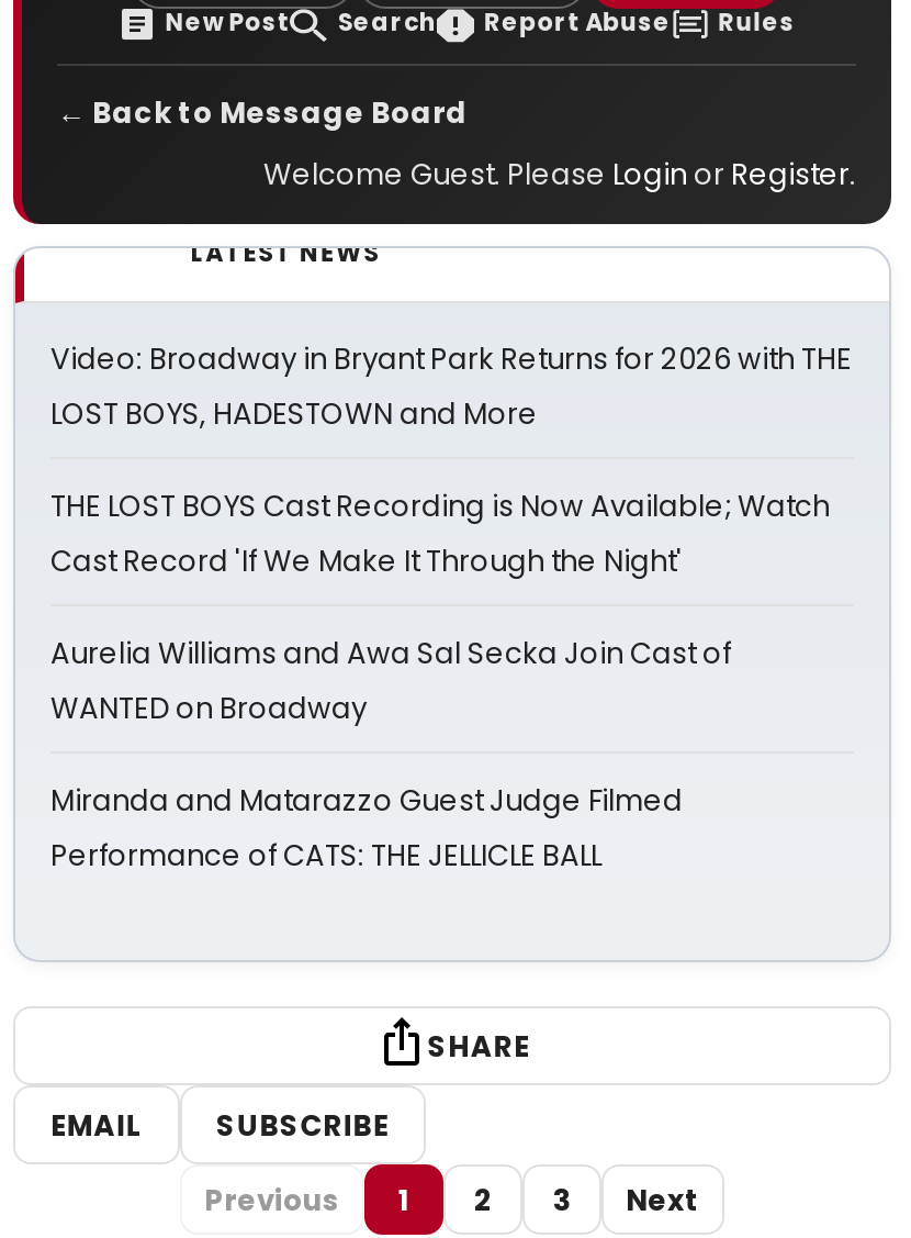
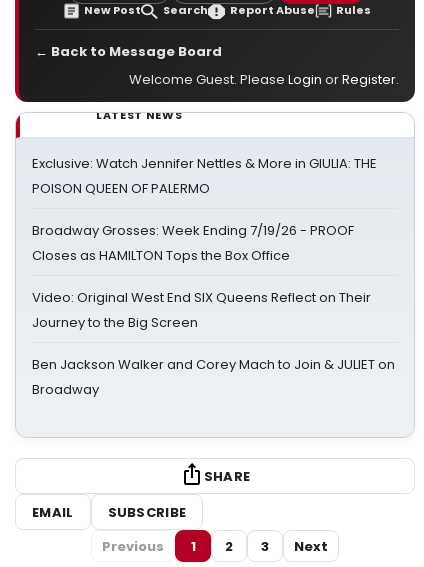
[50,338,852,435] Video: Broadway in Bryant Park Returns for 2026 with THE | LOST BOYS, HADESTOWN and More -> [32,154,377,198] Exclusive: Watch Jennifer Nettles & More in GIULIA: THE | POISON QUEEN OF PALERMO
[50,486,830,582] THE LOST BOYS Cast Recording is Now Available; Watch | Cast Record 'If We Make It Through the Night' -> [32,221,354,265] Broadway Grosses: Week Ending 7/19/26 - PROOF | Closes as HAMILTON Tops the Box Office
[50,633,731,729] Aurelia Williams and Awa Sal Secka Join Cast of | WANTED on Broadway -> [32,288,371,332] Video: Original West End SIX Queens Reflect on Their | Journey to the Big Screen
[50,780,683,877] Miranda and Matarazzo Guest Judge Filmed | Performance of CATS: THE JELLICLE BALL -> [32,355,395,399] Ben Jackson Walker and Corey Mach to Join & JULIET on | Broadway

